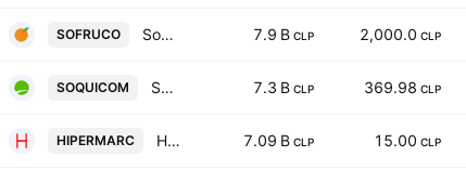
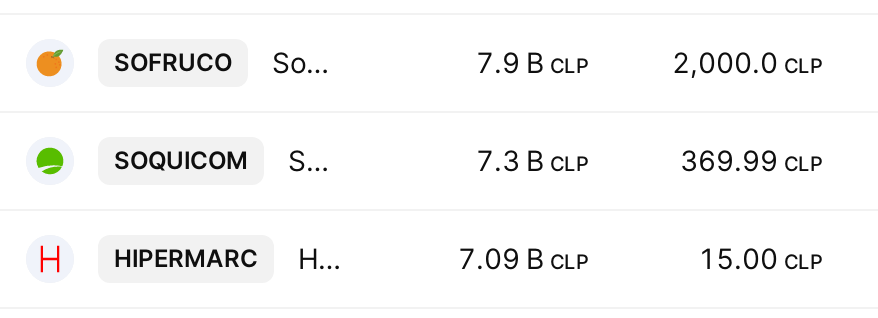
[364,78,441,96] 369.98 CLP -> [680,143,822,177] 369.99 CLP

